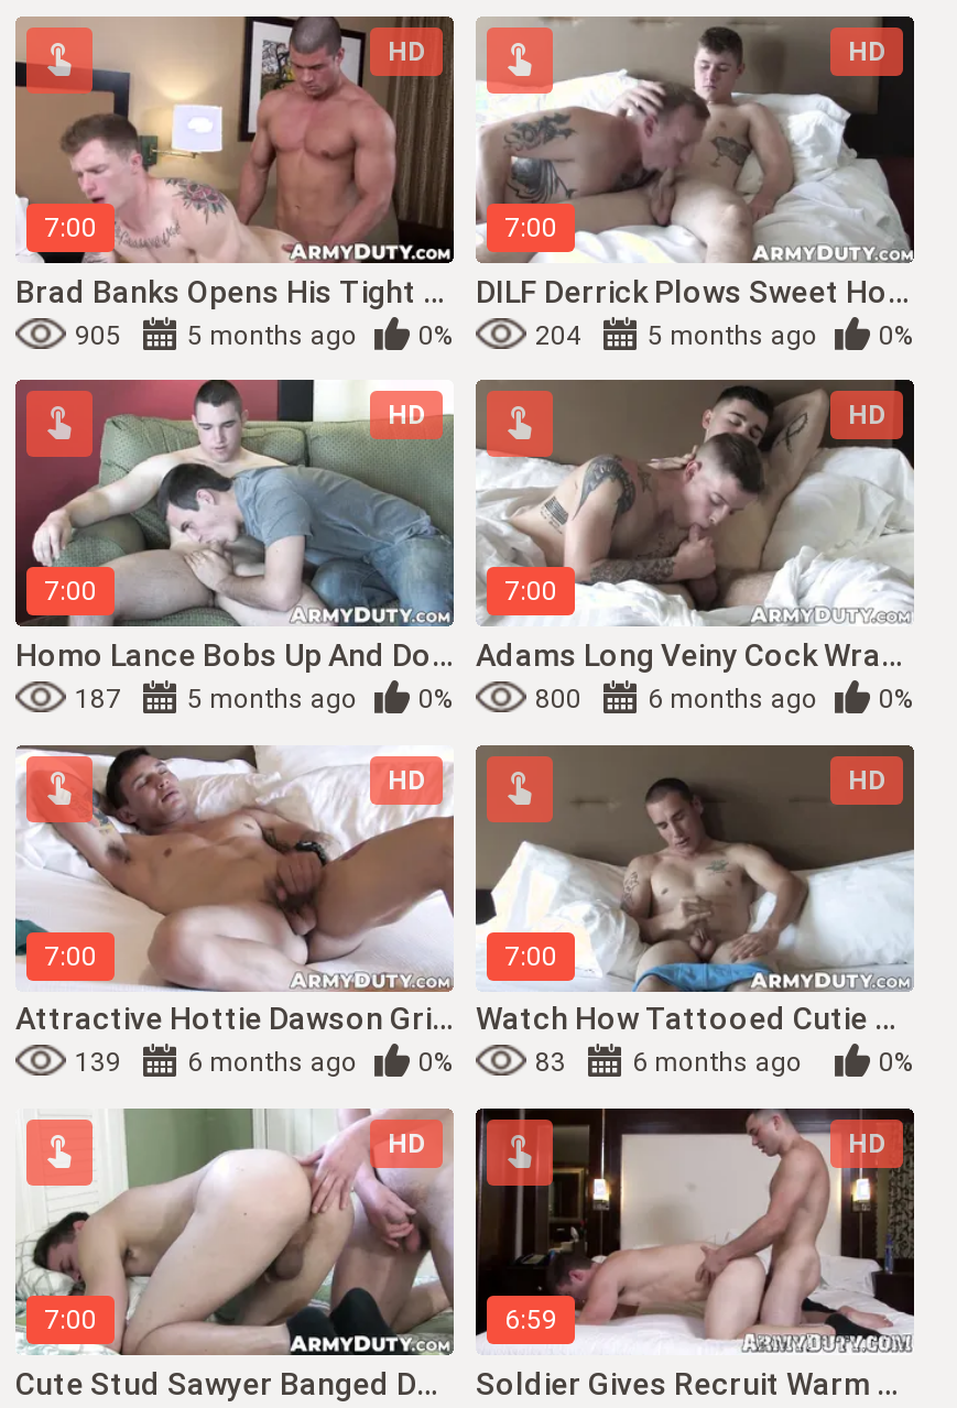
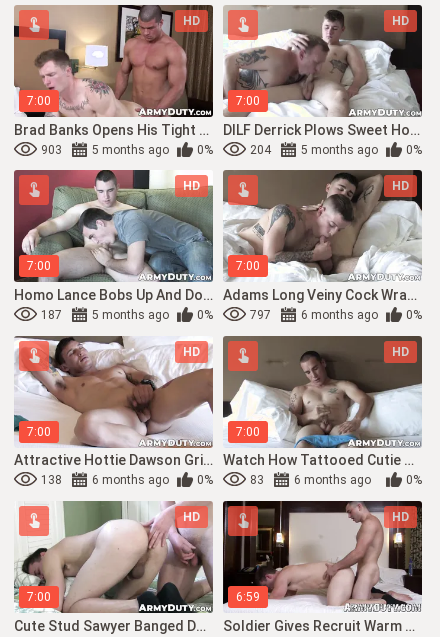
[75,319,121,350] 905 -> [41,142,62,156] 903
[535,683,581,714] 800 -> [250,308,271,322] 797
[75,1047,121,1078] 139 -> [41,473,62,487] 138

